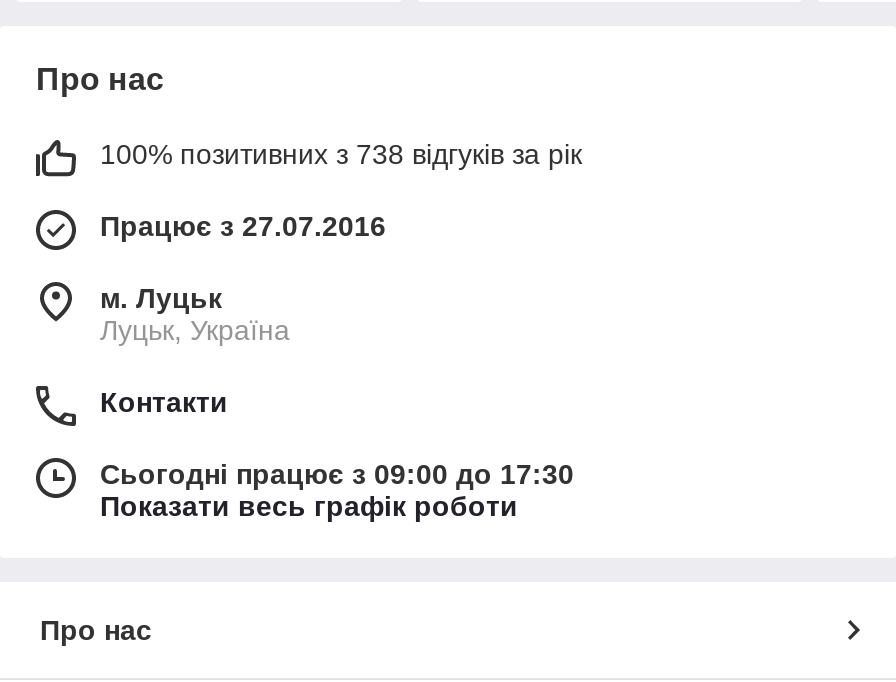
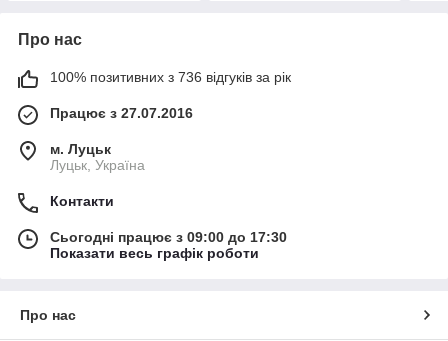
[100,138,582,170] 100% позитивних з 738 відгуків за рік -> [50,69,291,85] 100% позитивних з 736 відгуків за рік

